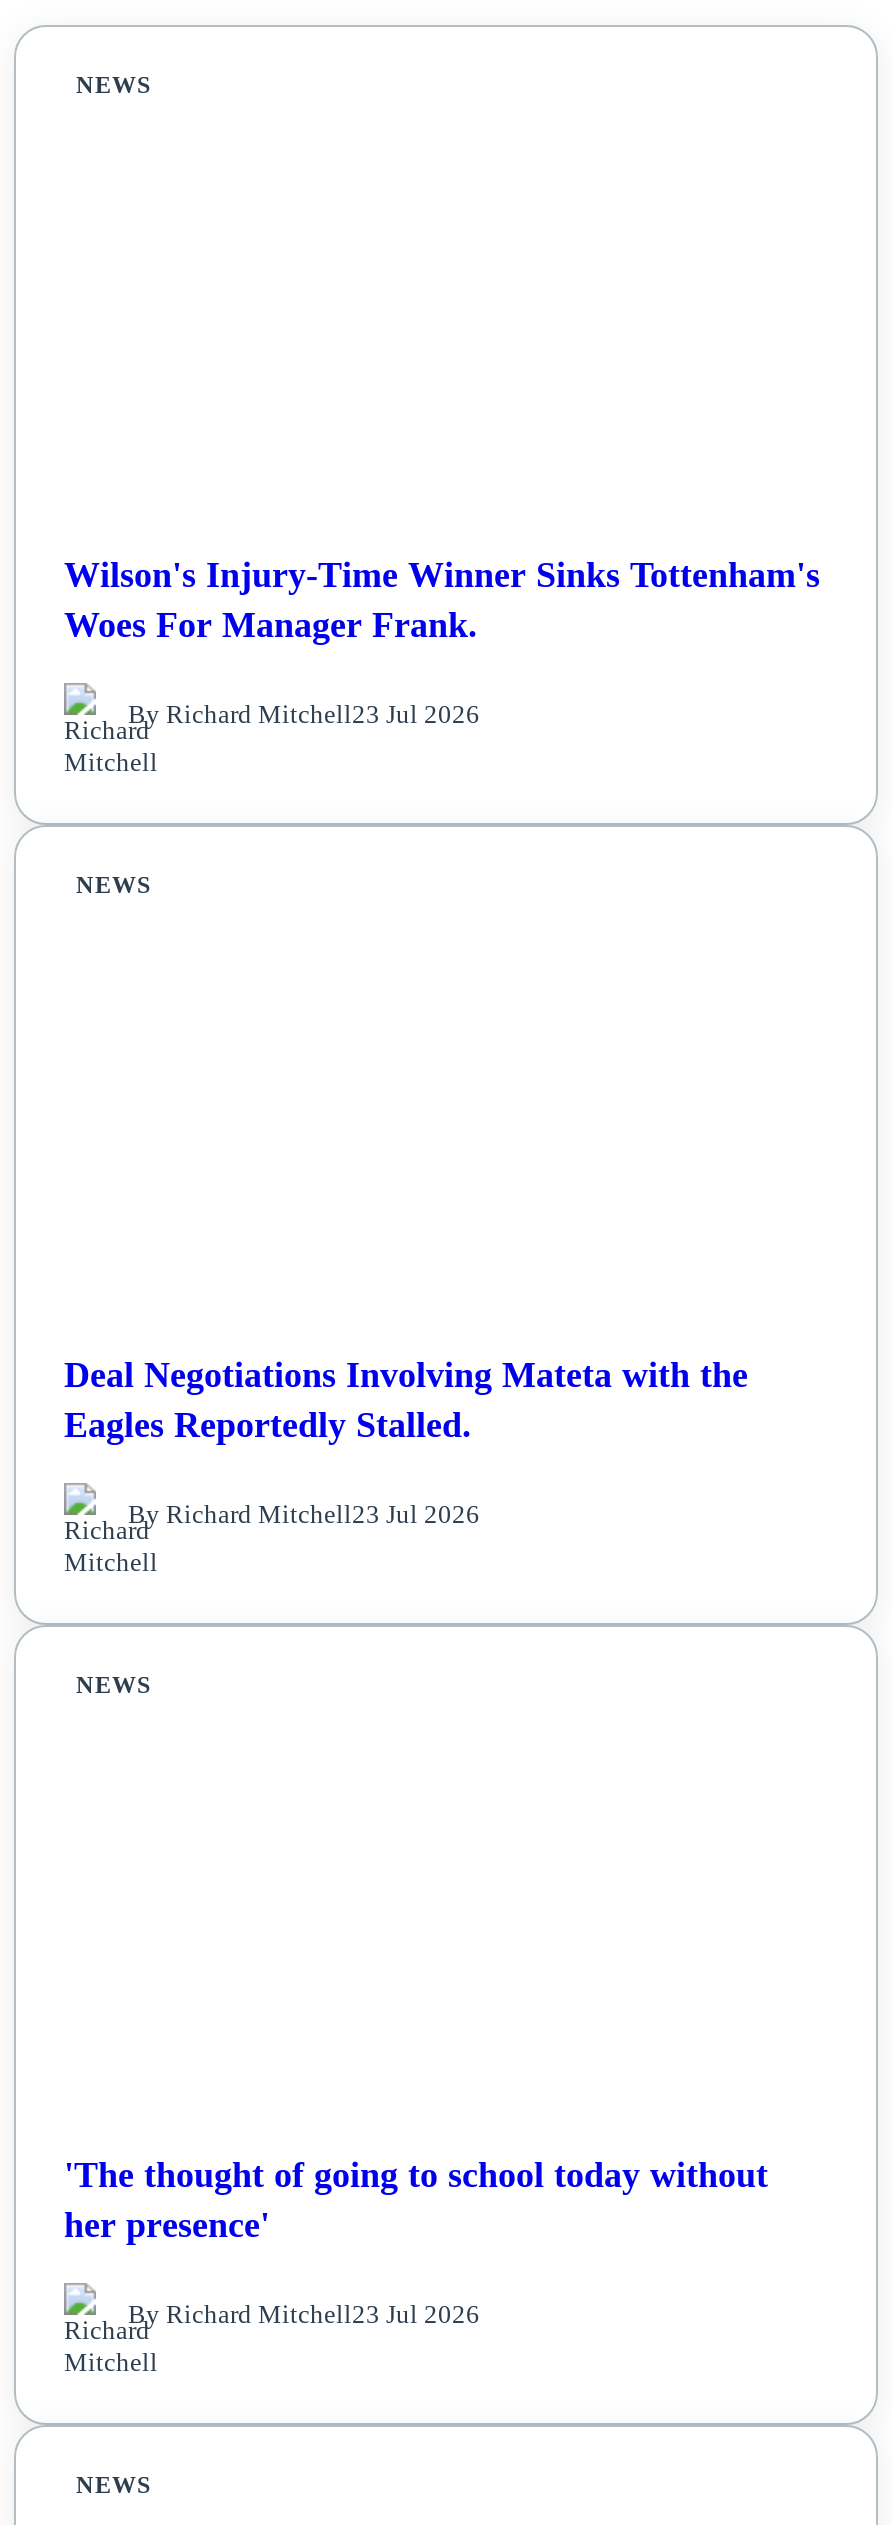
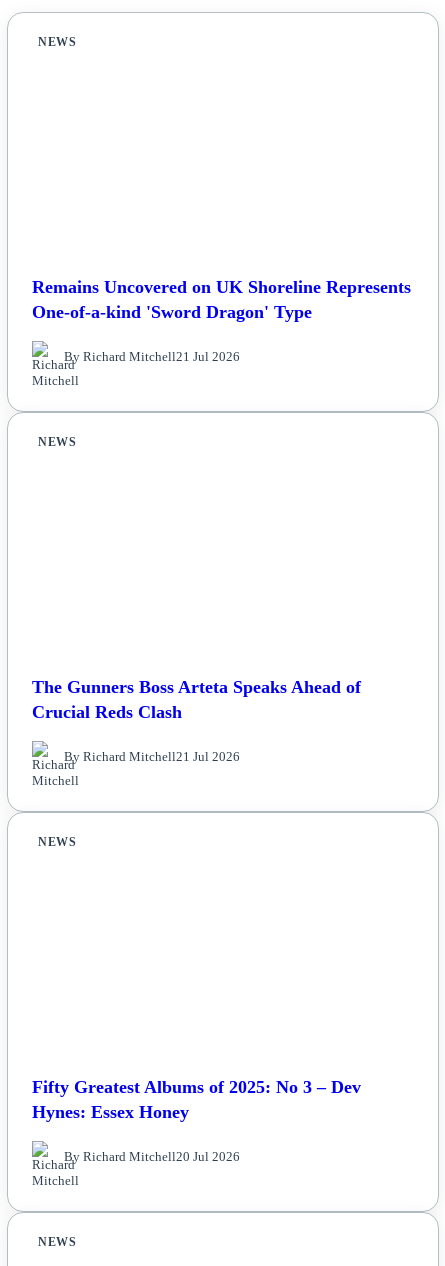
[64,555,820,645] Wilson's Injury-Time Winner Sinks Tottenham's | Woes For Manager Frank. -> [32,277,411,322] Remains Uncovered on UK Shoreline Represents | One-of-a-kind 'Sword Dragon' Type
[128,699,480,729] By Richard Mitchell23 Jul 2026 -> [64,349,240,364] By Richard Mitchell21 Jul 2026
[64,1355,748,1445] Deal Negotiations Involving Mateta with the | Eagles Reportedly Stalled. -> [32,677,361,722] The Gunners Boss Arteta Speaks Ahead of | Crucial Reds Clash
[128,1499,480,1529] By Richard Mitchell23 Jul 2026 -> [64,749,240,764] By Richard Mitchell21 Jul 2026
[64,2155,768,2245] 'The thought of going to school today without | her presence' -> [32,1077,361,1122] Fifty Greatest Albums of 2025: No 3 – Dev | Hynes: Essex Honey
[128,2299,480,2329] By Richard Mitchell23 Jul 2026 -> [64,1149,240,1164] By Richard Mitchell20 Jul 2026

